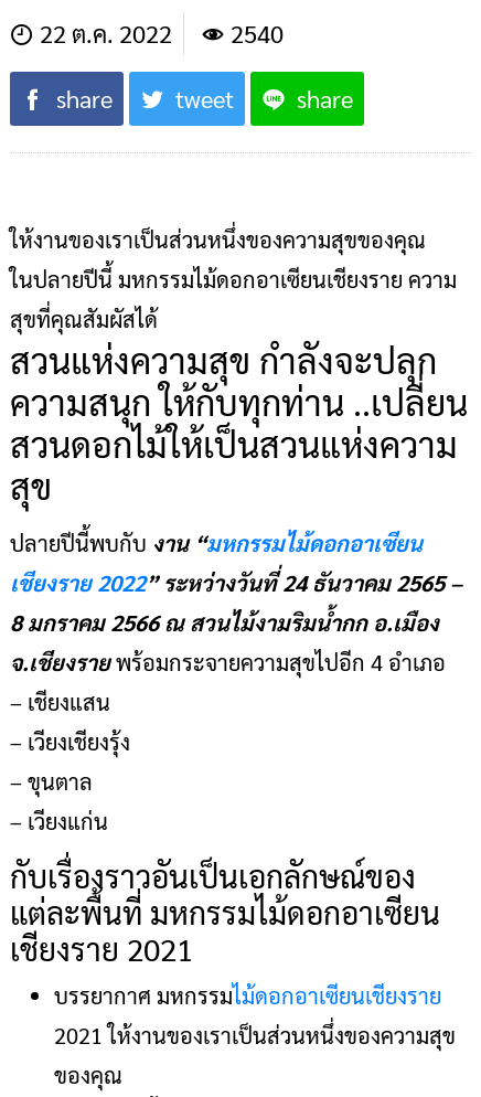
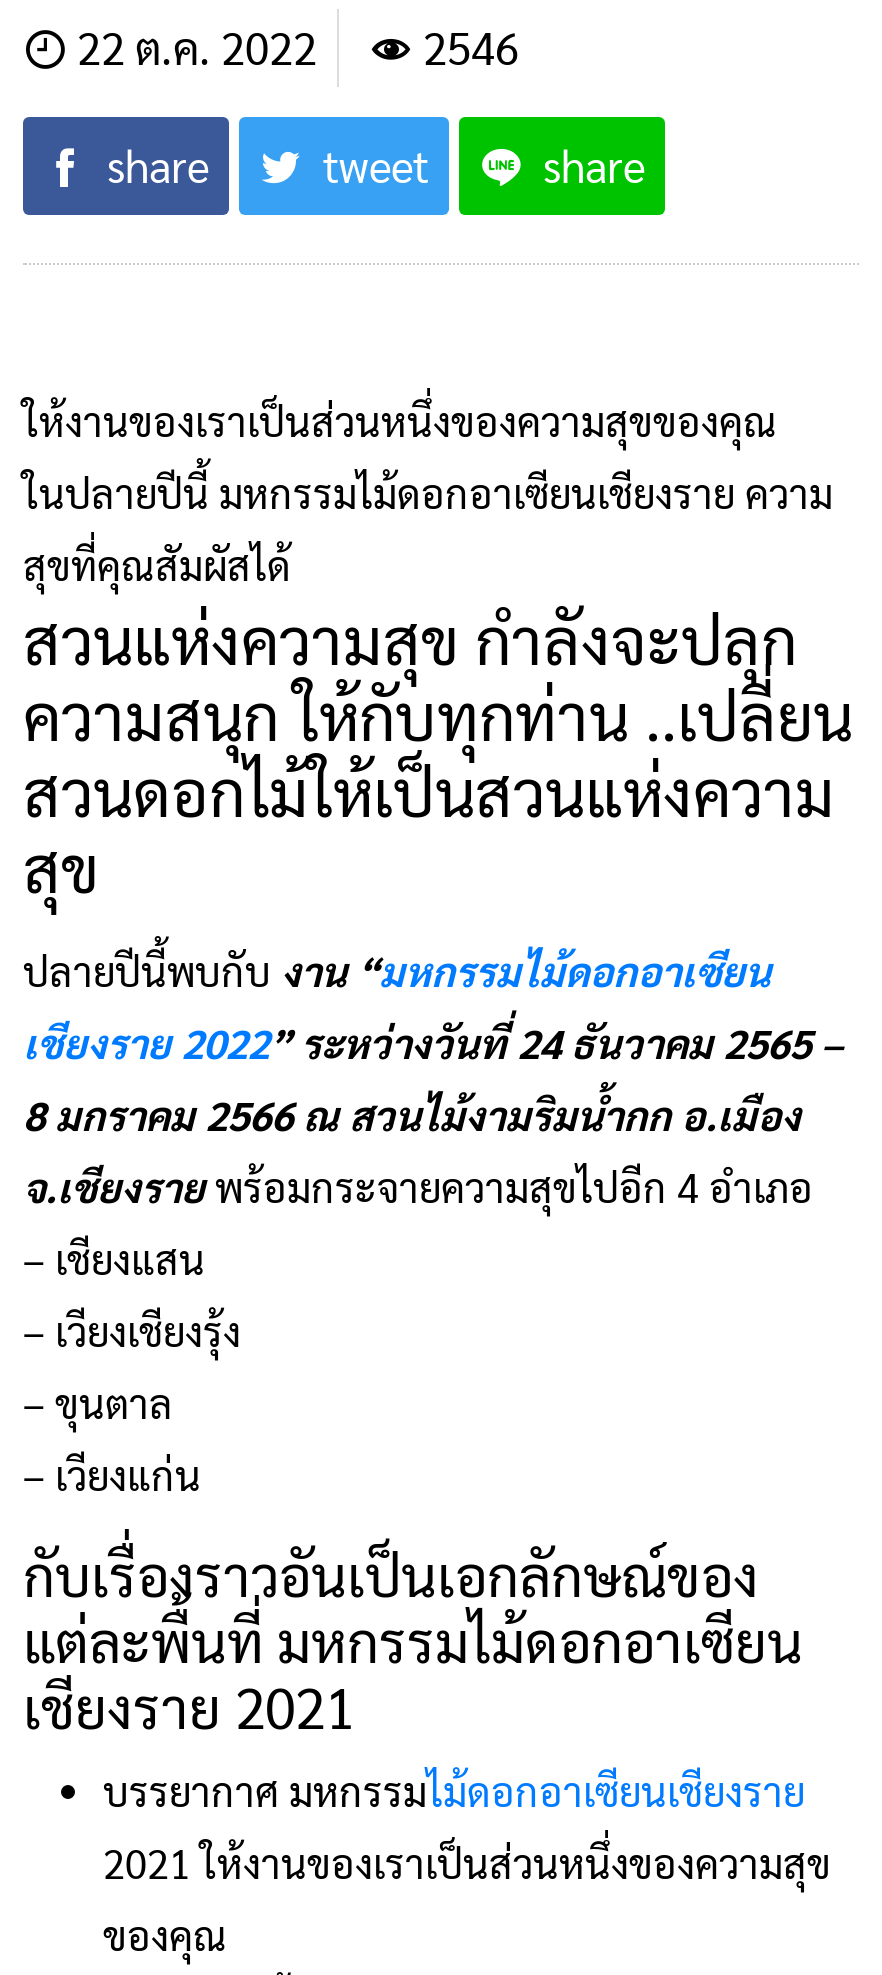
[34,18,284,49] 22 ต.ค. 2022 2540 -> [67,19,519,75] 22 ต.ค. 2022 2546

